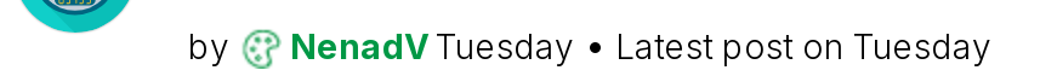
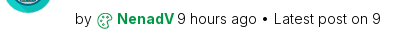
[290,24,991,65] NenadV Tuesday | Latest post on Tuesday -> [116,10,380,27] NenadV 9 hours ago | Latest post on 9

